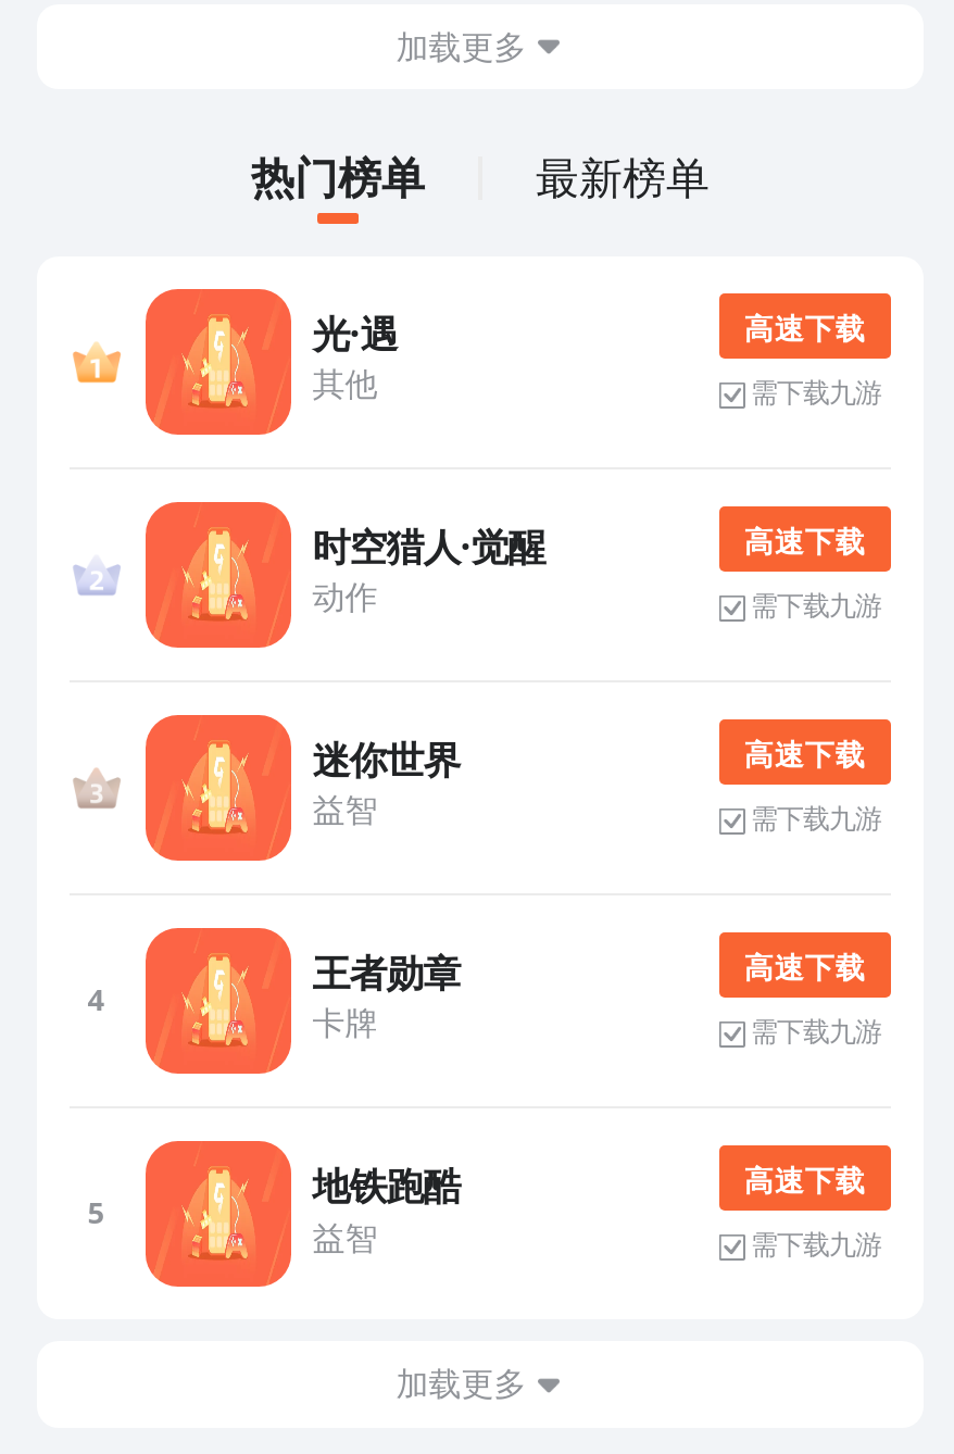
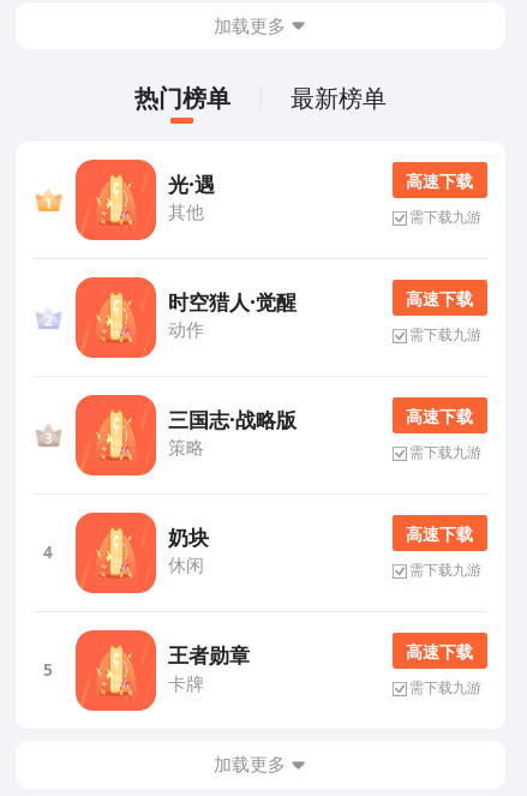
[312,733,460,831] 迷你世界 | 益智 -> [168,405,296,459] 三国志·战略版 | 策略
moved [312,946,460,1044] -> [168,640,249,695]: 王者勋章 | 卡牌
none -> [168,522,209,577] 奶块 | 休闲
[312,1159,460,1257] 地铁跑酷 | 益智 -> none

